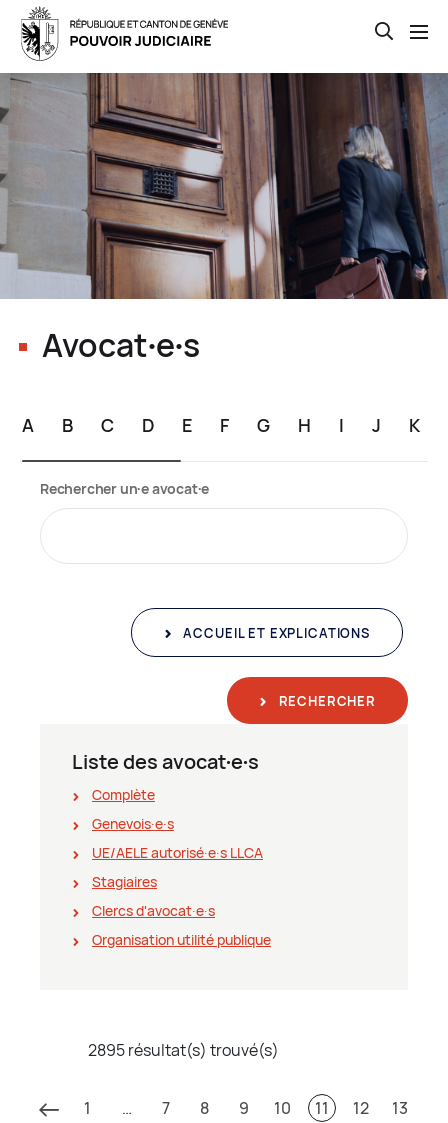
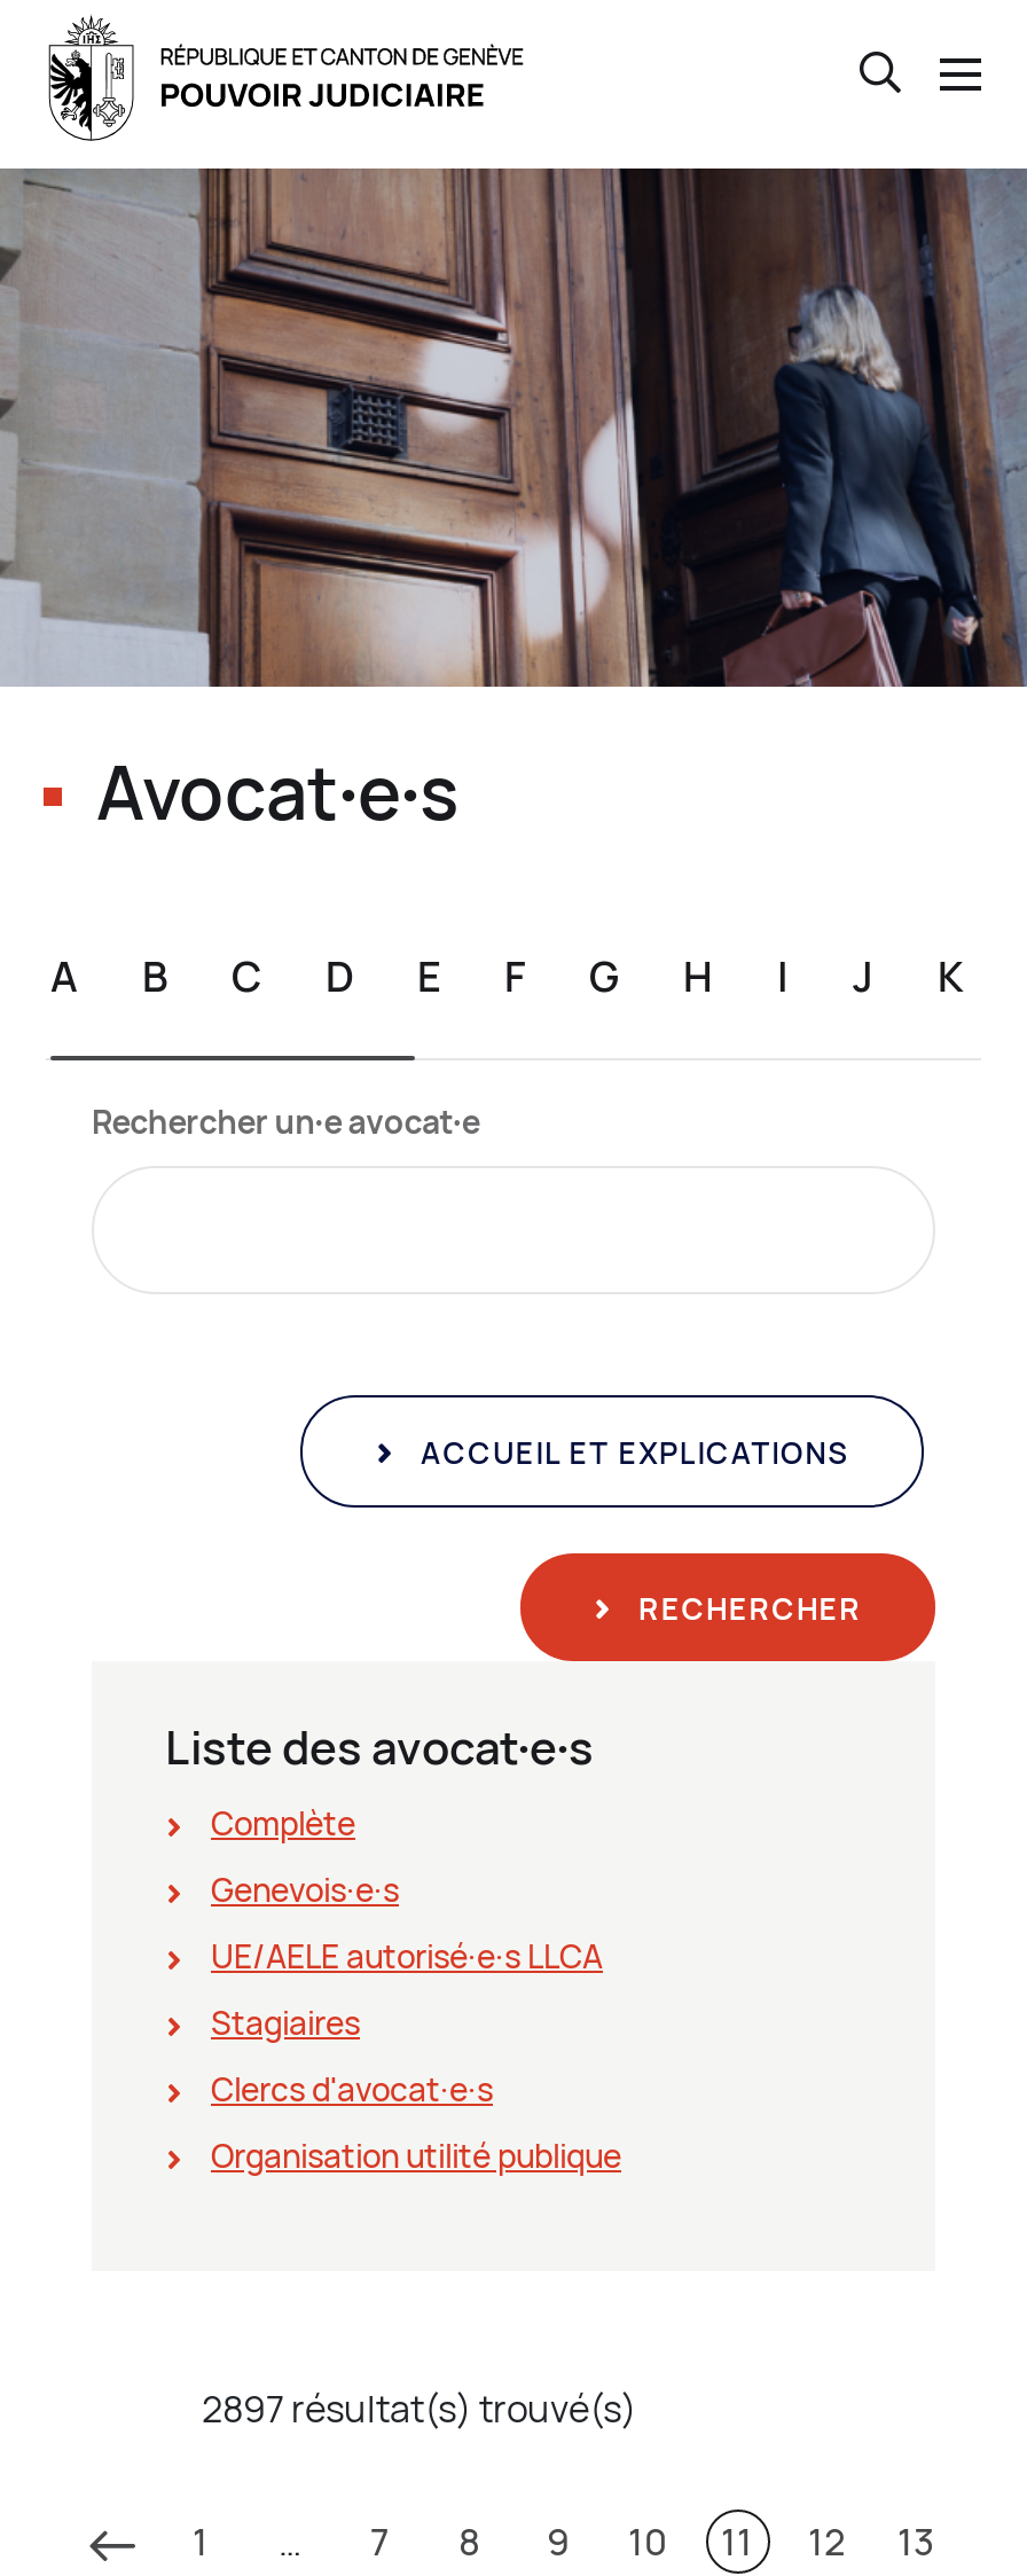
[88,1039,279,1061] 2895 résultat(s) trouvé(s) -> [202,2383,637,2433] 2897 résultat(s) trouvé(s)

